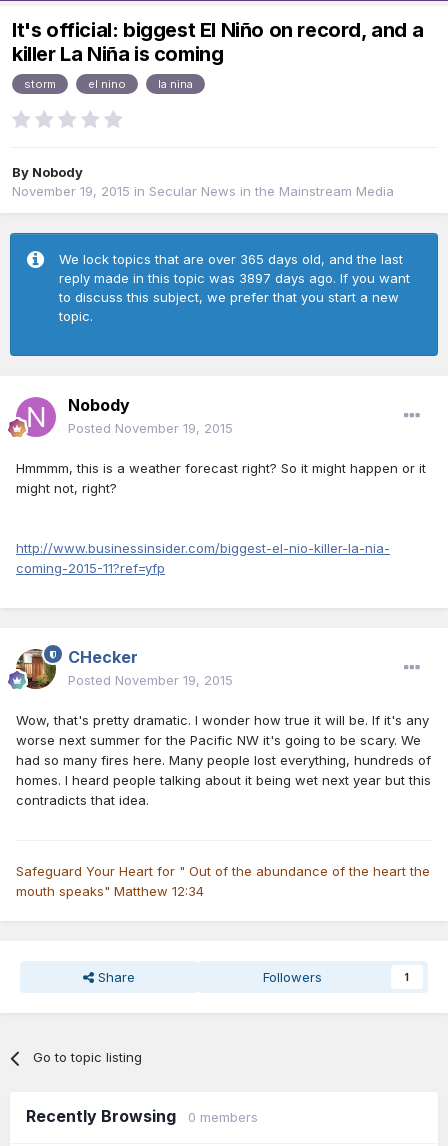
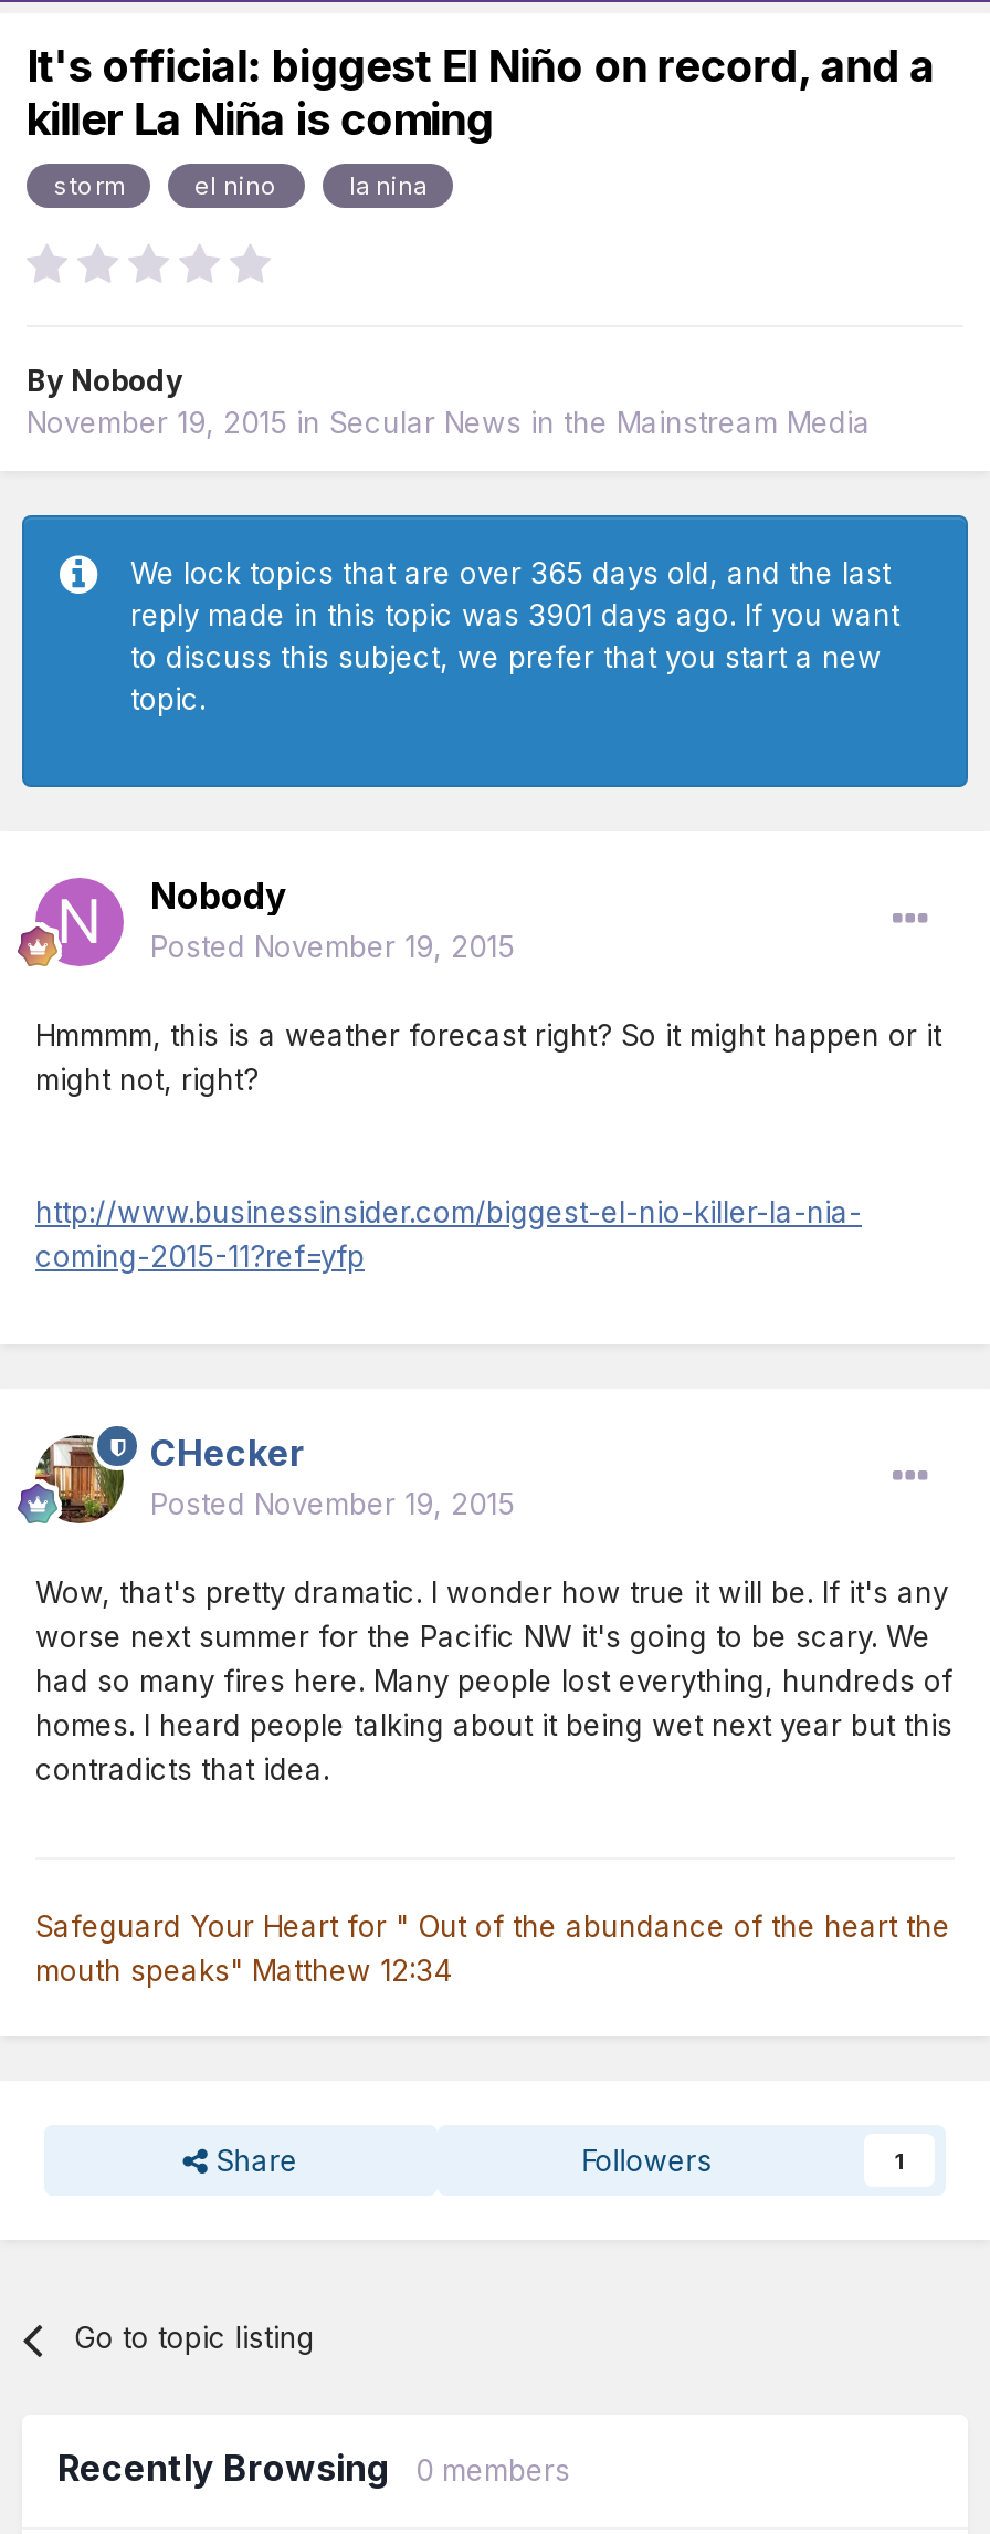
[59,270,410,286] reply made in this topic was 3897 days ago. If you want -> [130,598,899,633] reply made in this topic was 3901 days ago. If you want

